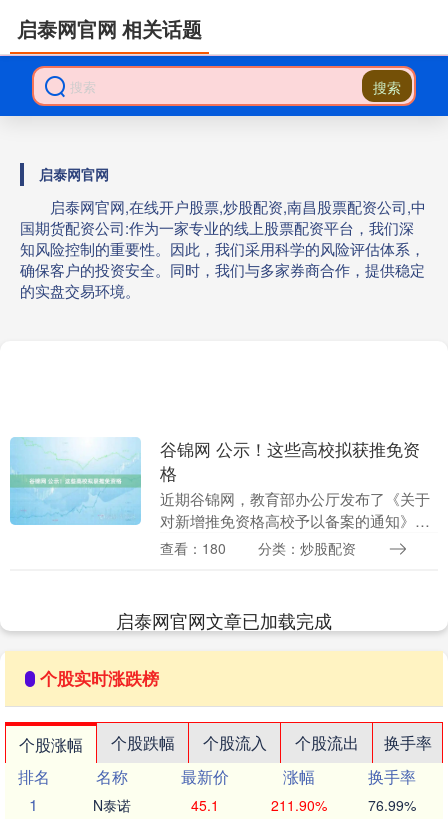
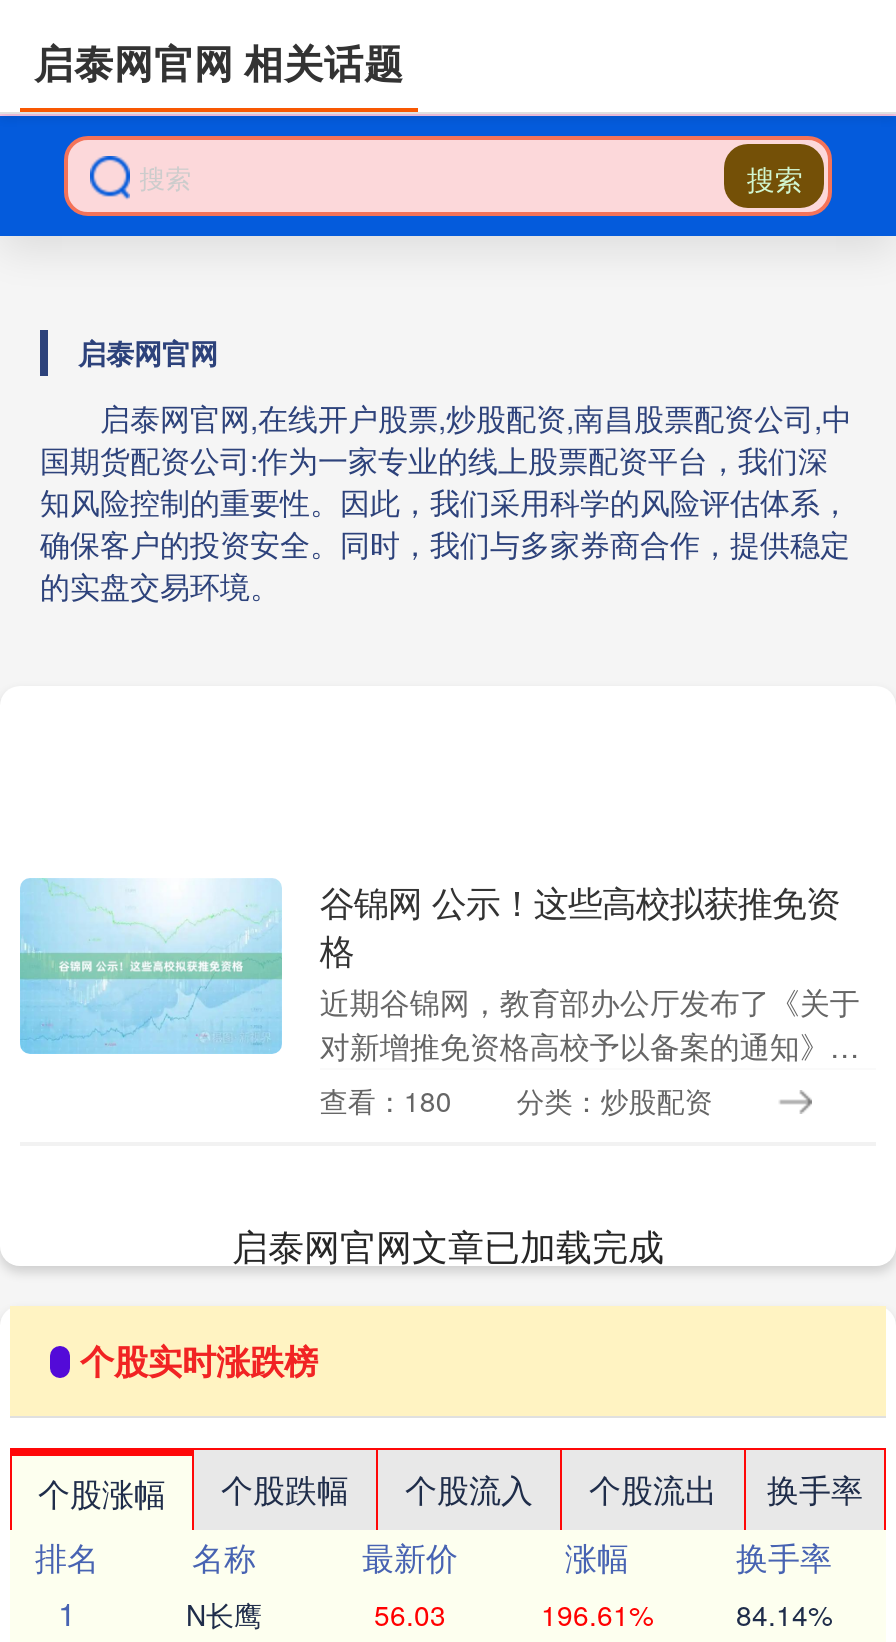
[93,795,131,815] N泰诺 -> [186,1594,262,1634] N长鹰
[191,795,219,815] 45.1 -> [374,1594,446,1634] 56.03
[270,795,326,815] 211.90% -> [541,1594,653,1634] 196.61%
[368,795,416,815] 76.99% -> [736,1594,832,1634] 84.14%

